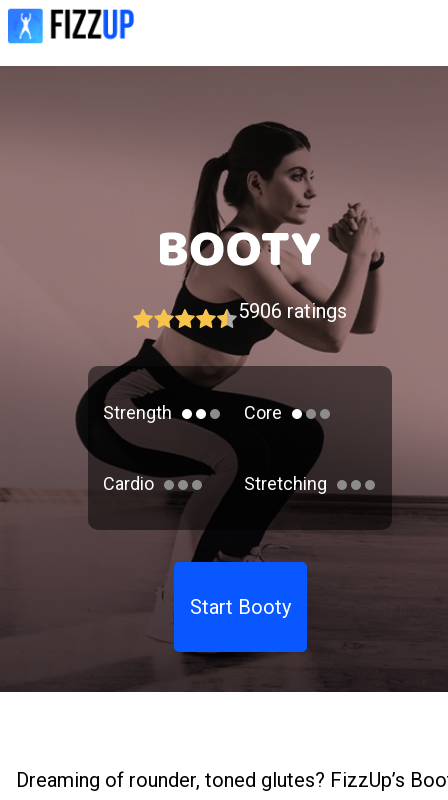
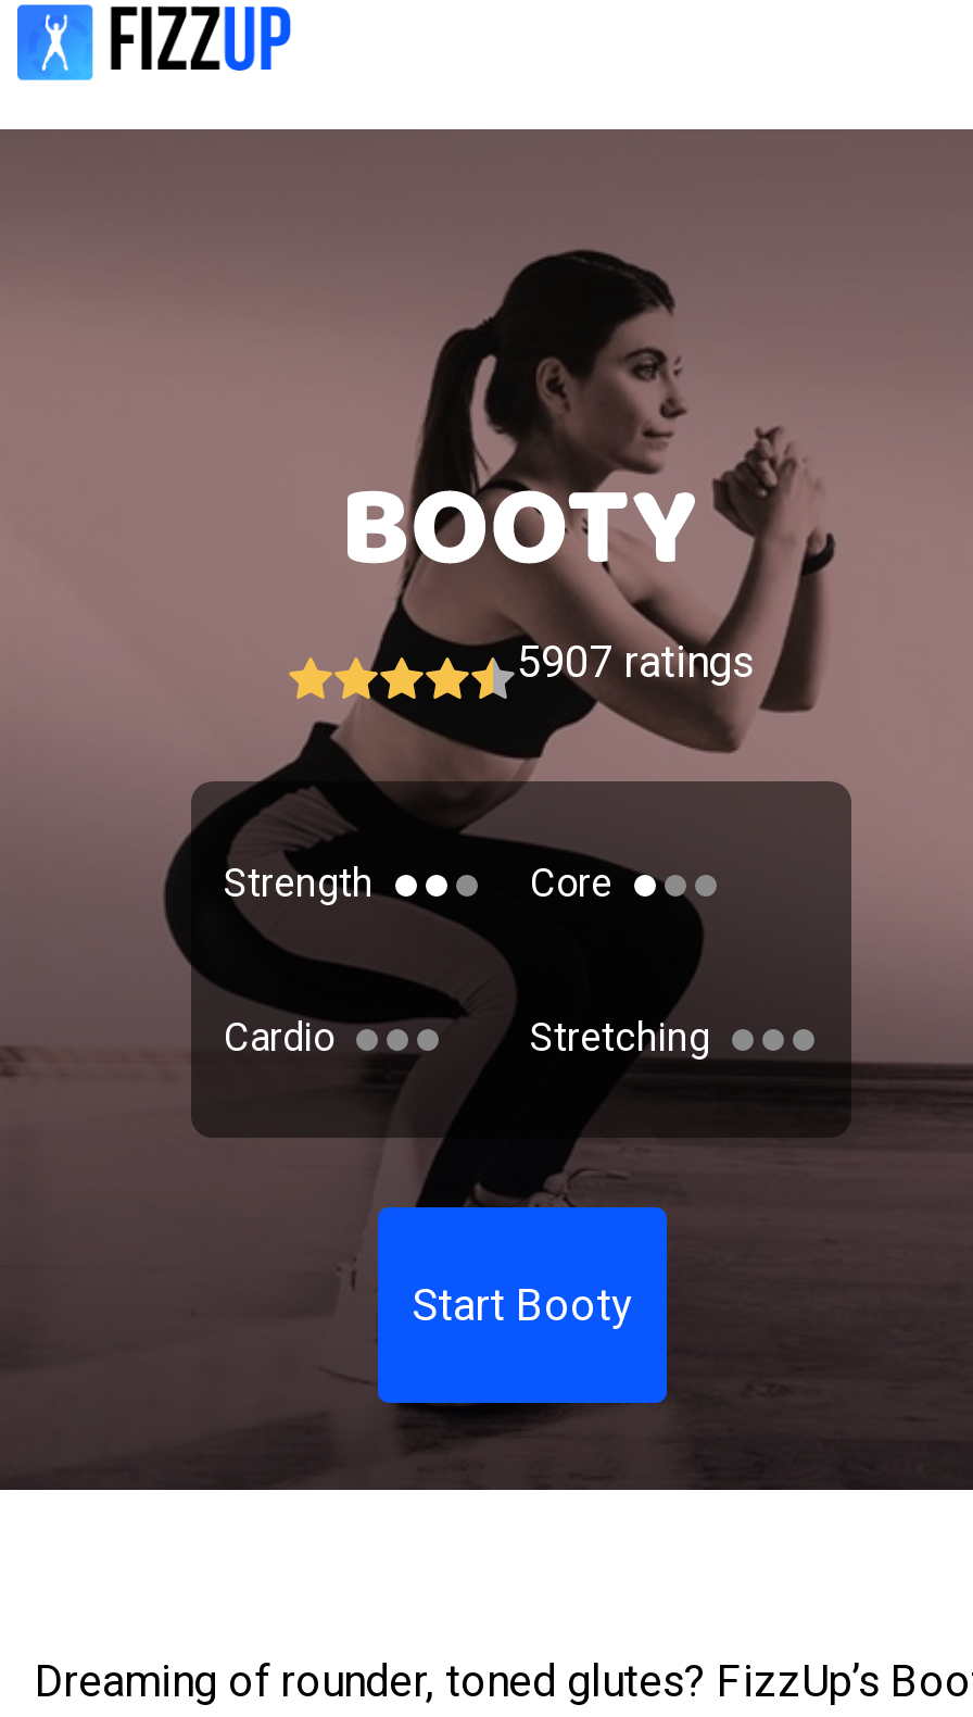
[238,299,347,323] 5906 ratings -> [517,636,754,688] 5907 ratings

